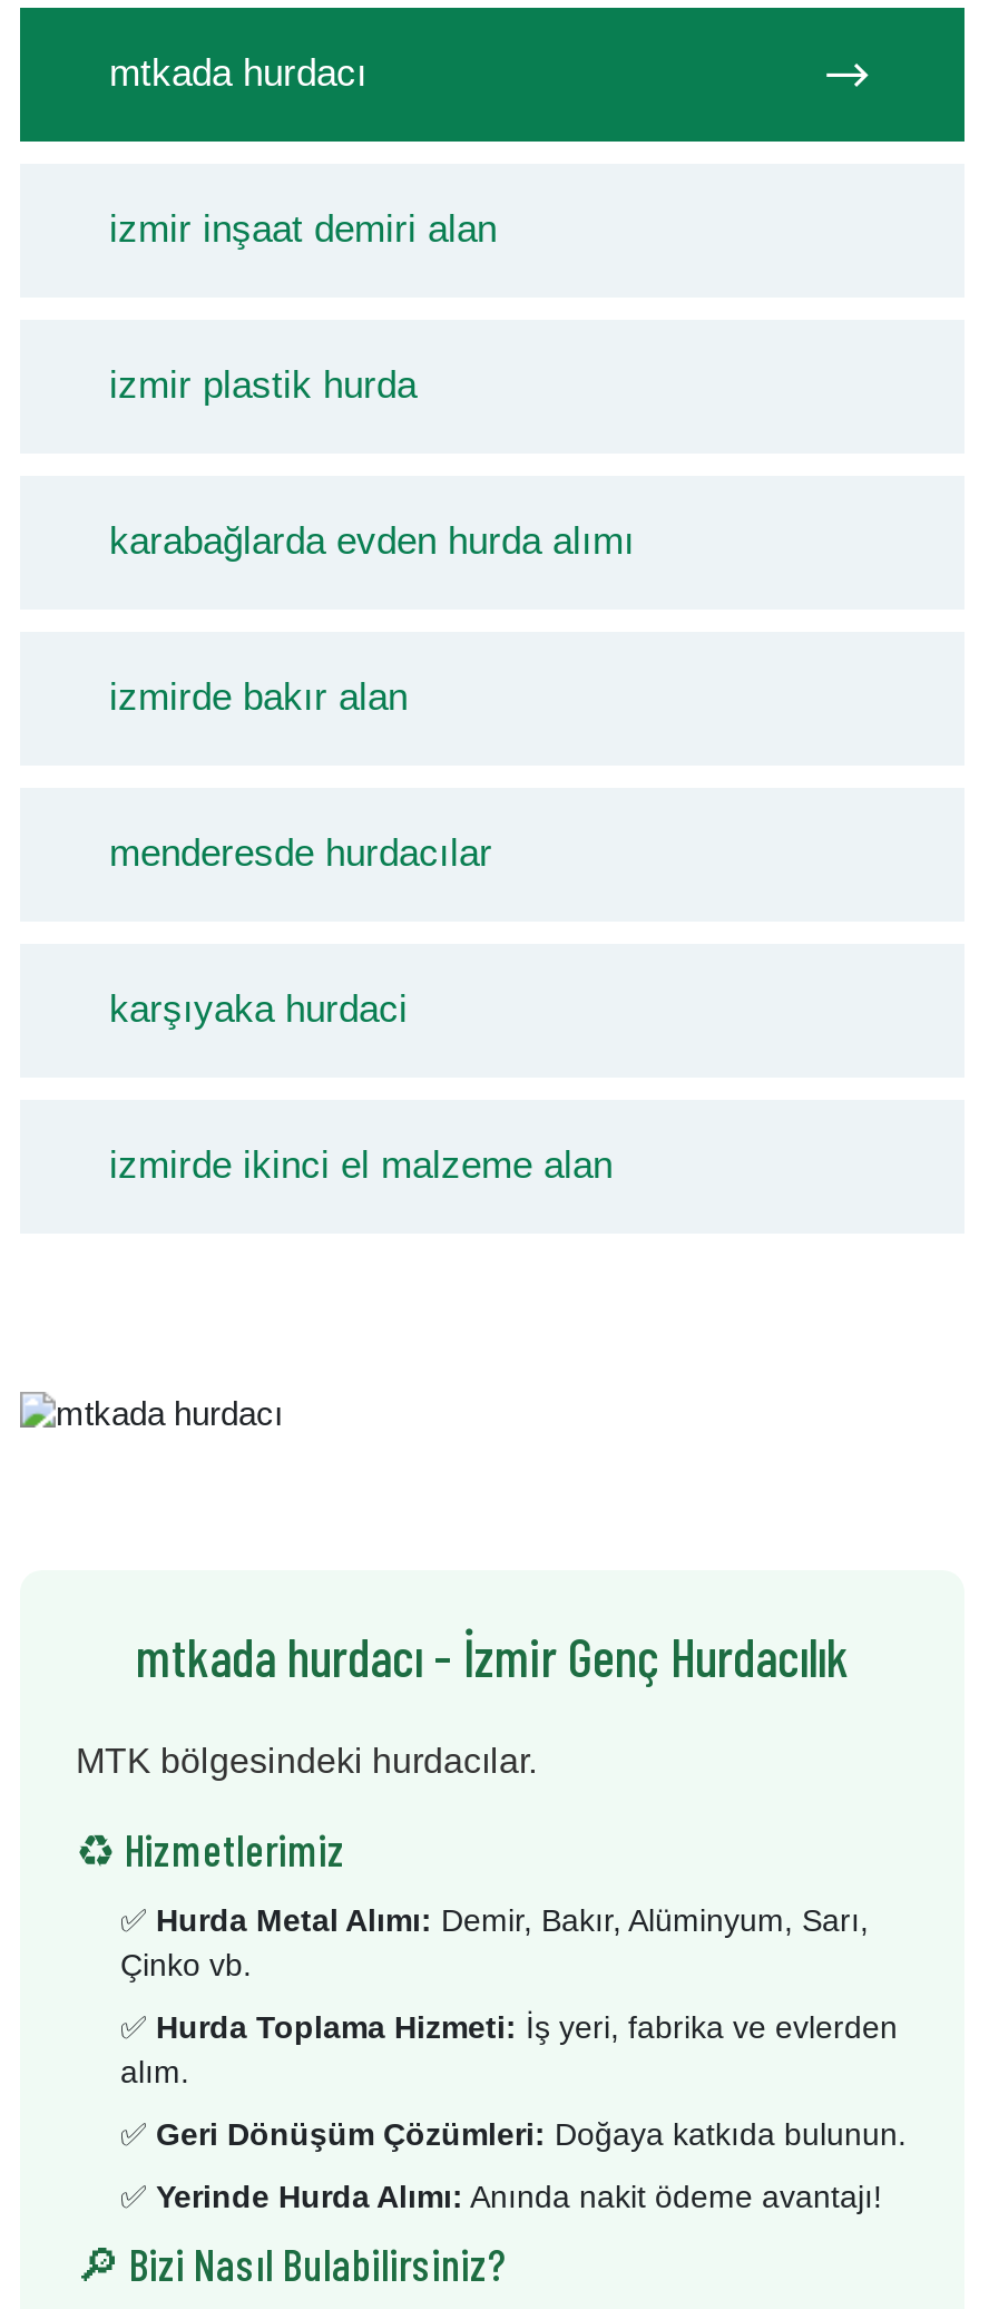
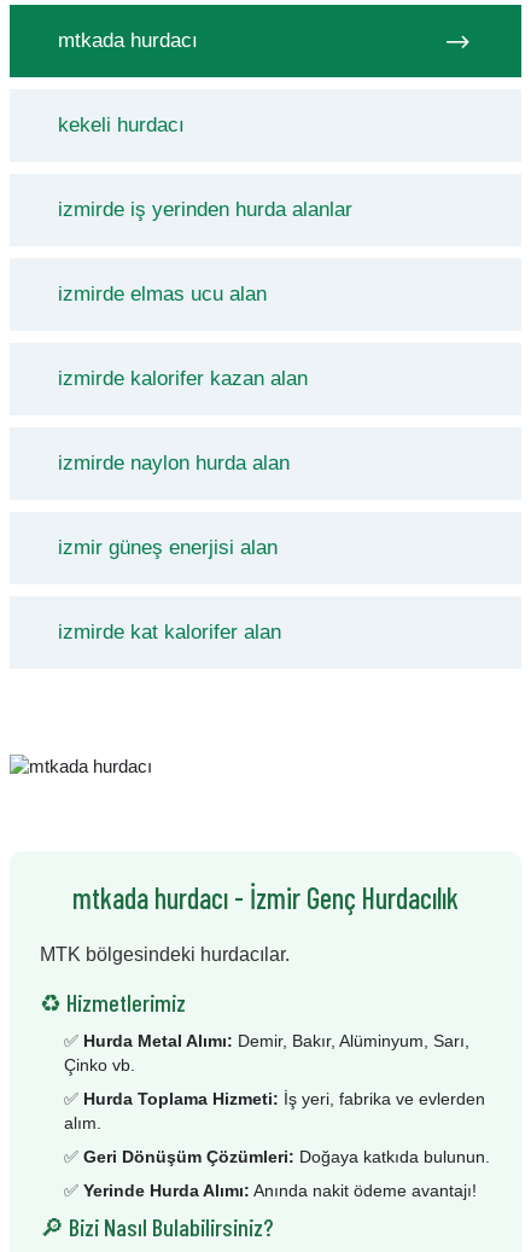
[109,208,497,251] izmir inşaat demiri alan -> [58,113,185,136] kekeli hurdacı
[109,364,417,407] izmir plastik hurda -> [58,198,352,221] izmirde iş yerinden hurda alanlar
[109,520,635,563] karabağlarda evden hurda alımı -> [58,283,267,305] izmirde elmas ucu alan
[109,676,408,719] izmirde bakır alan -> [58,367,308,390] izmirde kalorifer kazan alan
[109,832,492,875] menderesde hurdacılar -> [58,452,290,474] izmirde naylon hurda alan
[109,988,408,1031] karşıyaka hurdaci -> [58,536,278,559] izmir güneş enerjisi alan
[109,1144,613,1187] izmirde ikinci el malzeme alan -> [58,621,281,644] izmirde kat kalorifer alan

